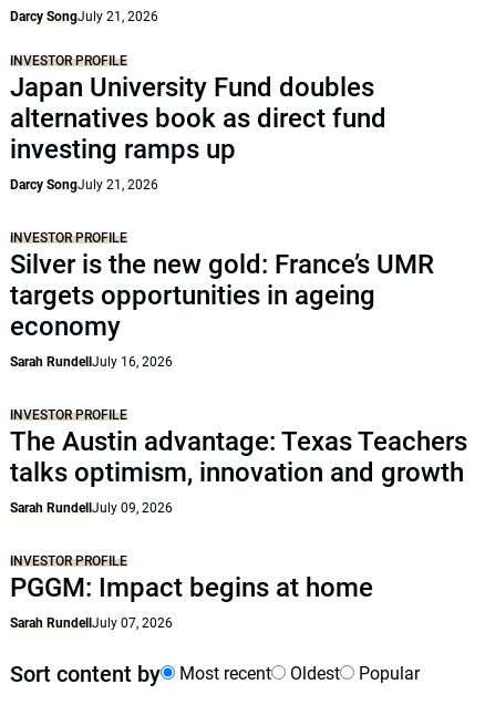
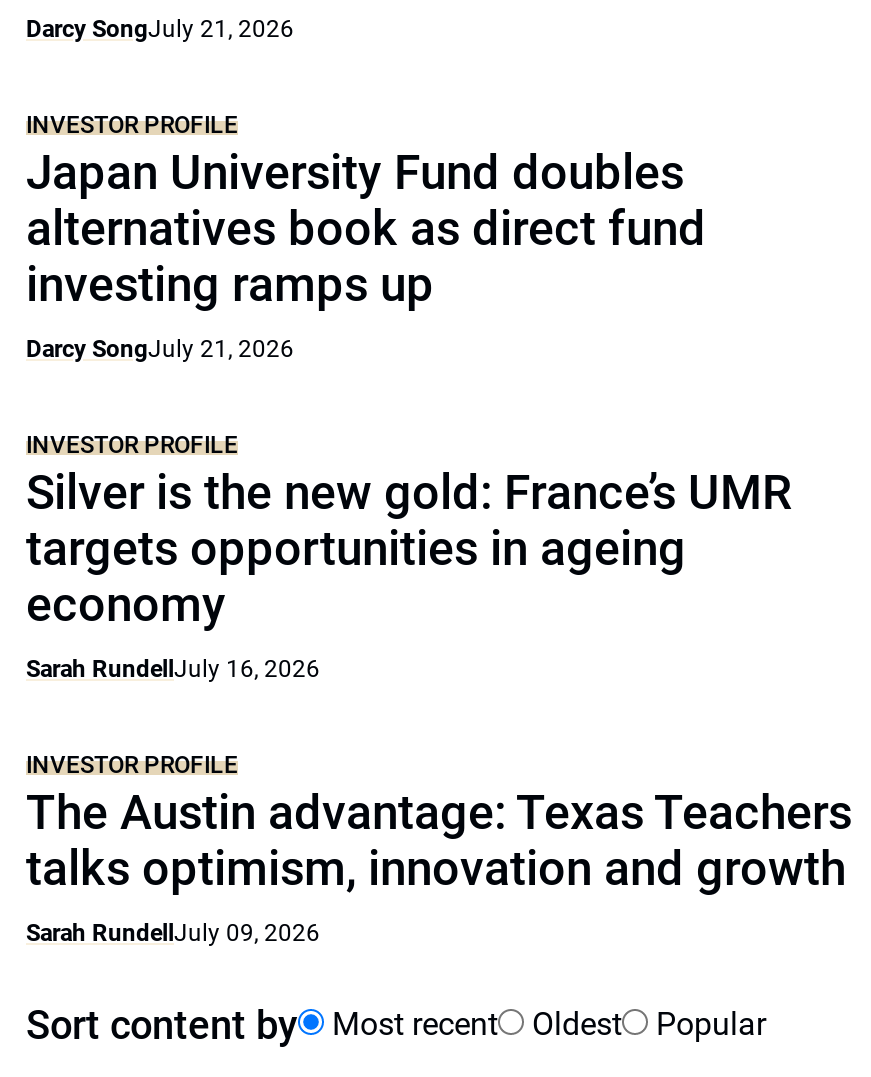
[10,553,373,631] INVESTOR PROFILE | PGGM: Impact begins at home | Sarah RundellJuly 07, 2026 -> none

